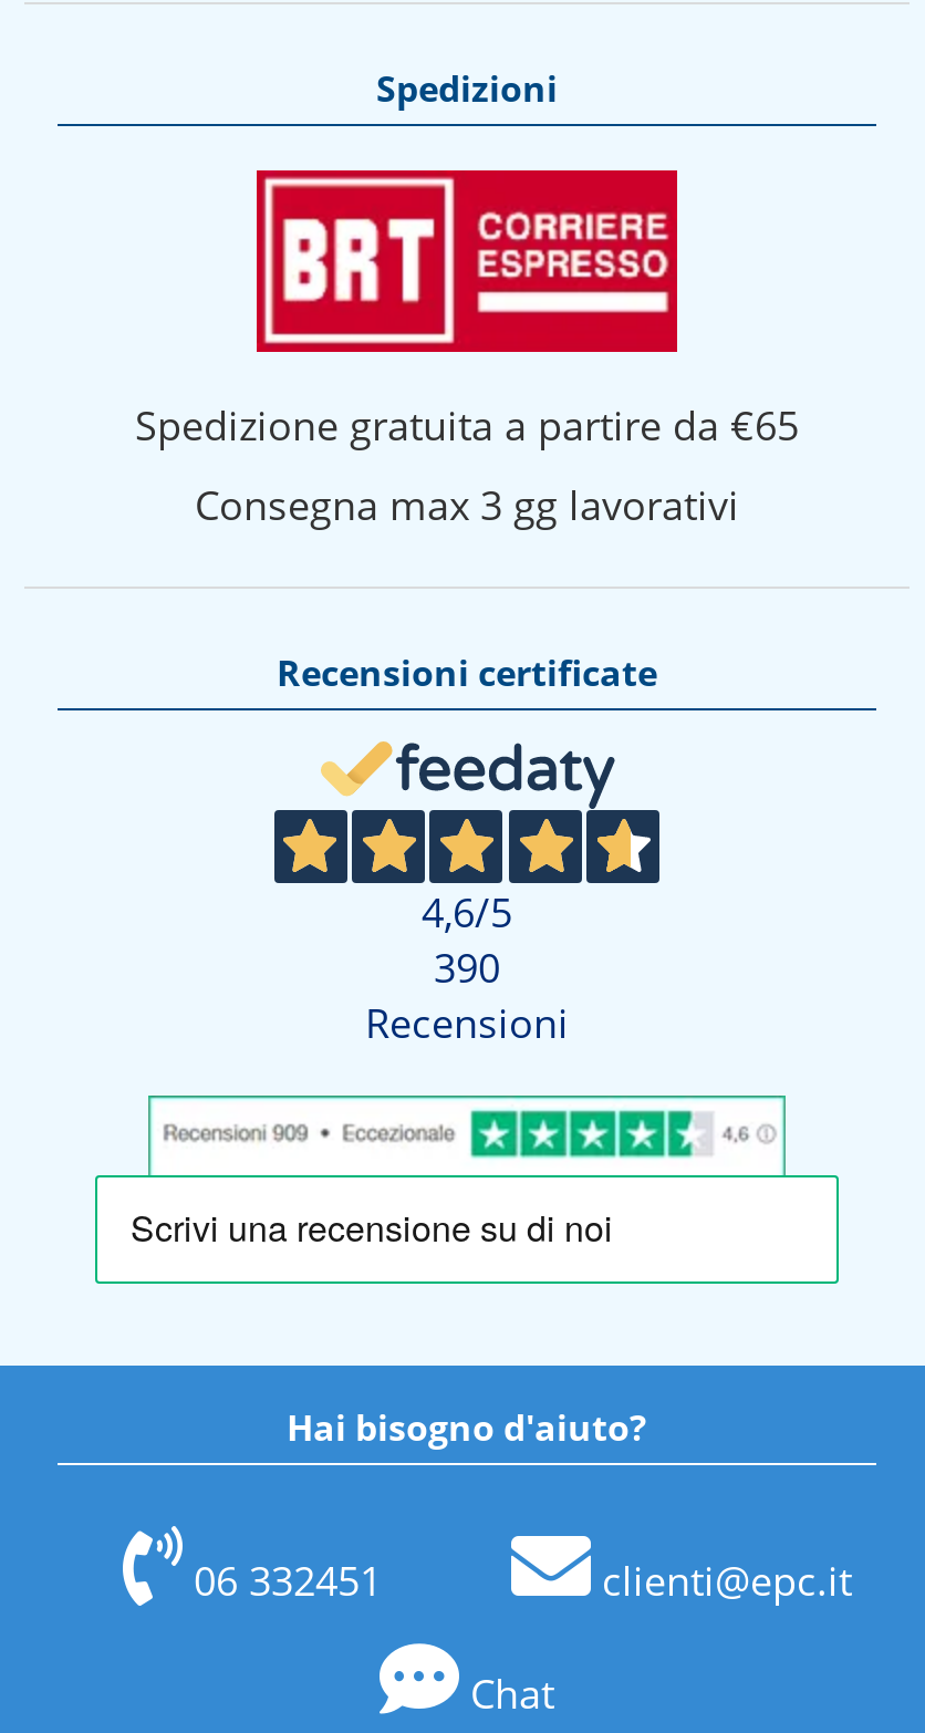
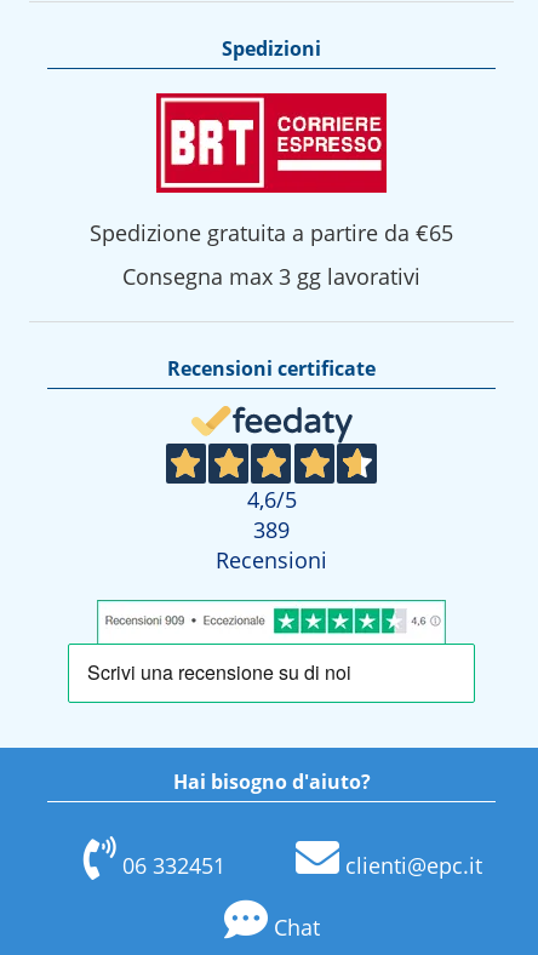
[434,941,500,994] 390 -> [253,515,290,544] 389

